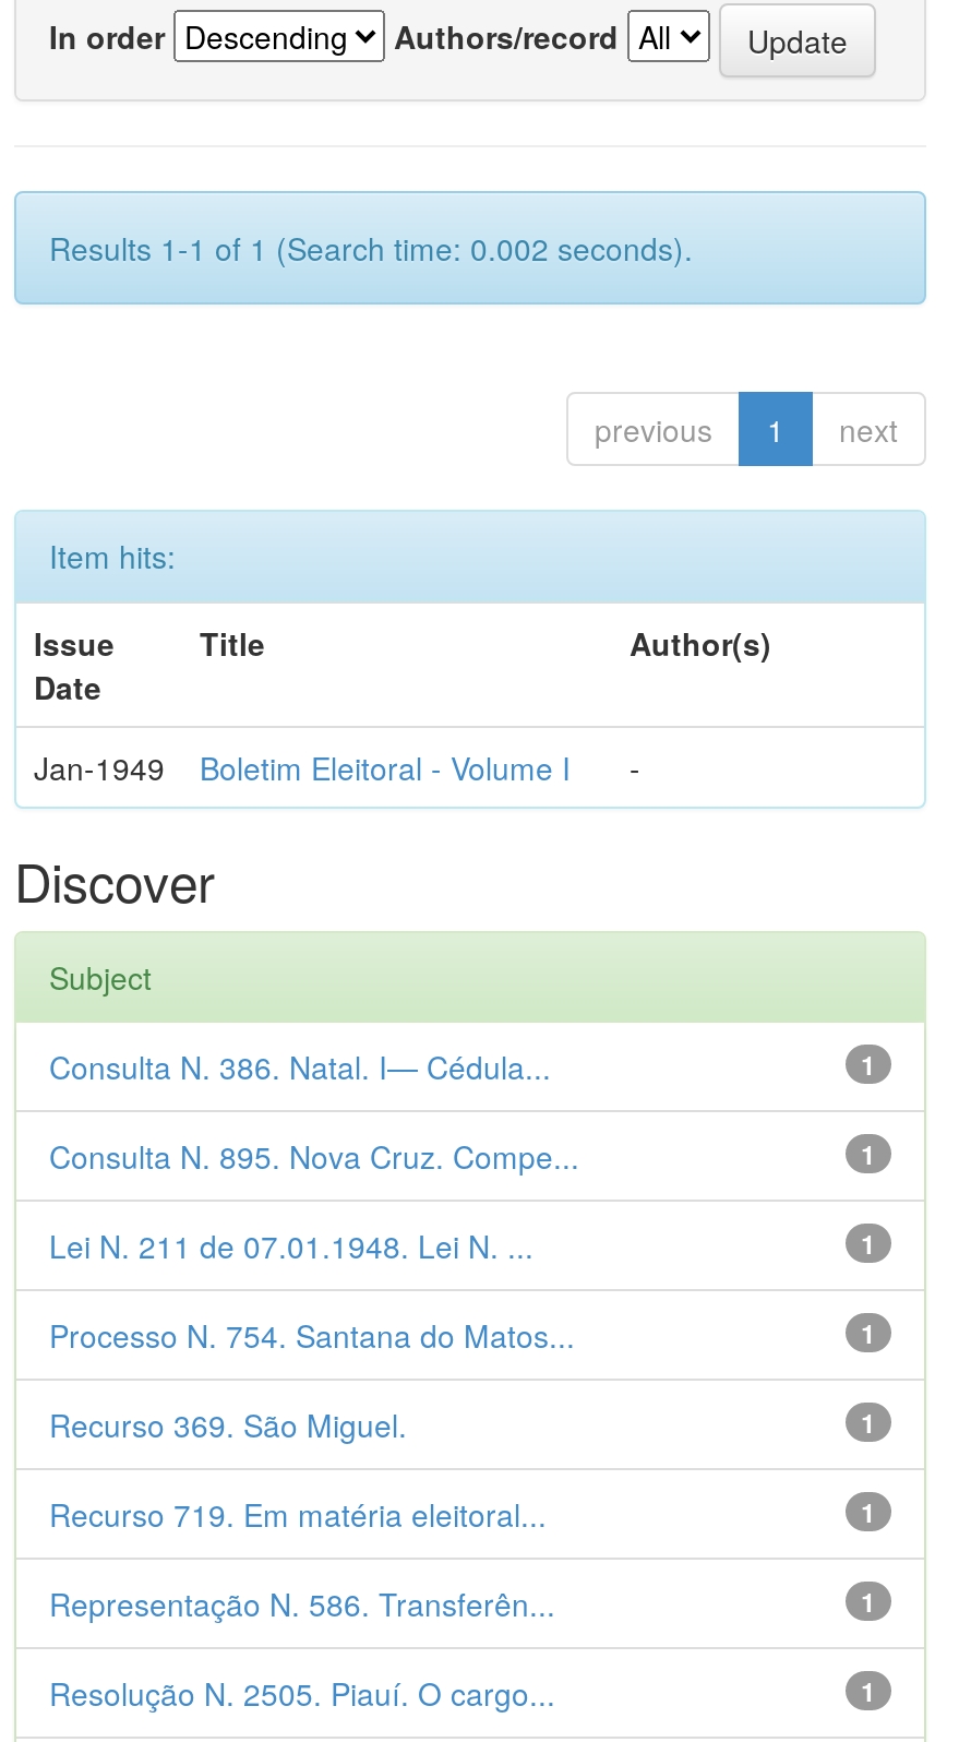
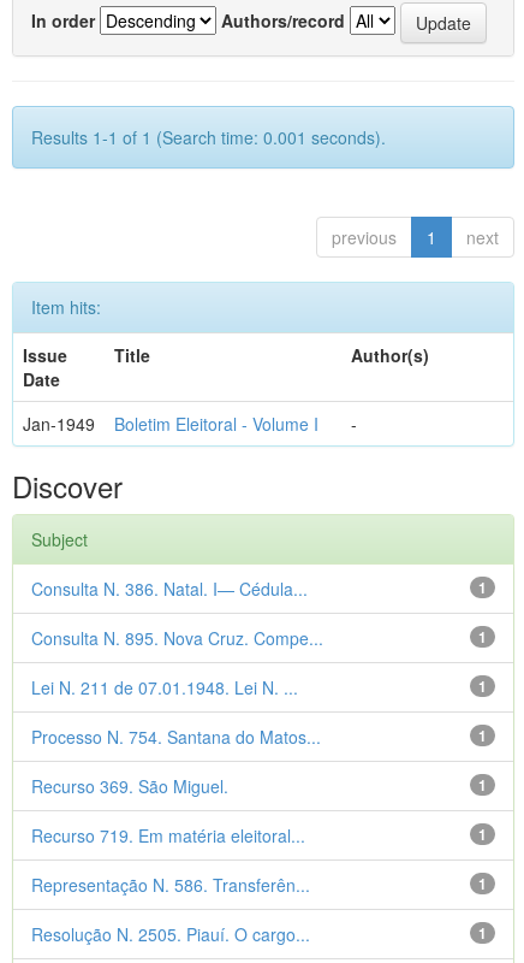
[49,226,693,270] Results 1-1 of 1 (Search time: 0.002 seconds). -> [31,125,386,149] Results 1-1 of 1 (Search time: 0.001 seconds).

